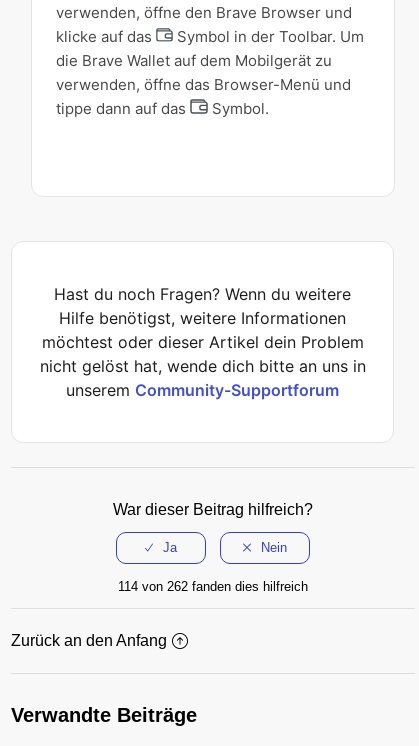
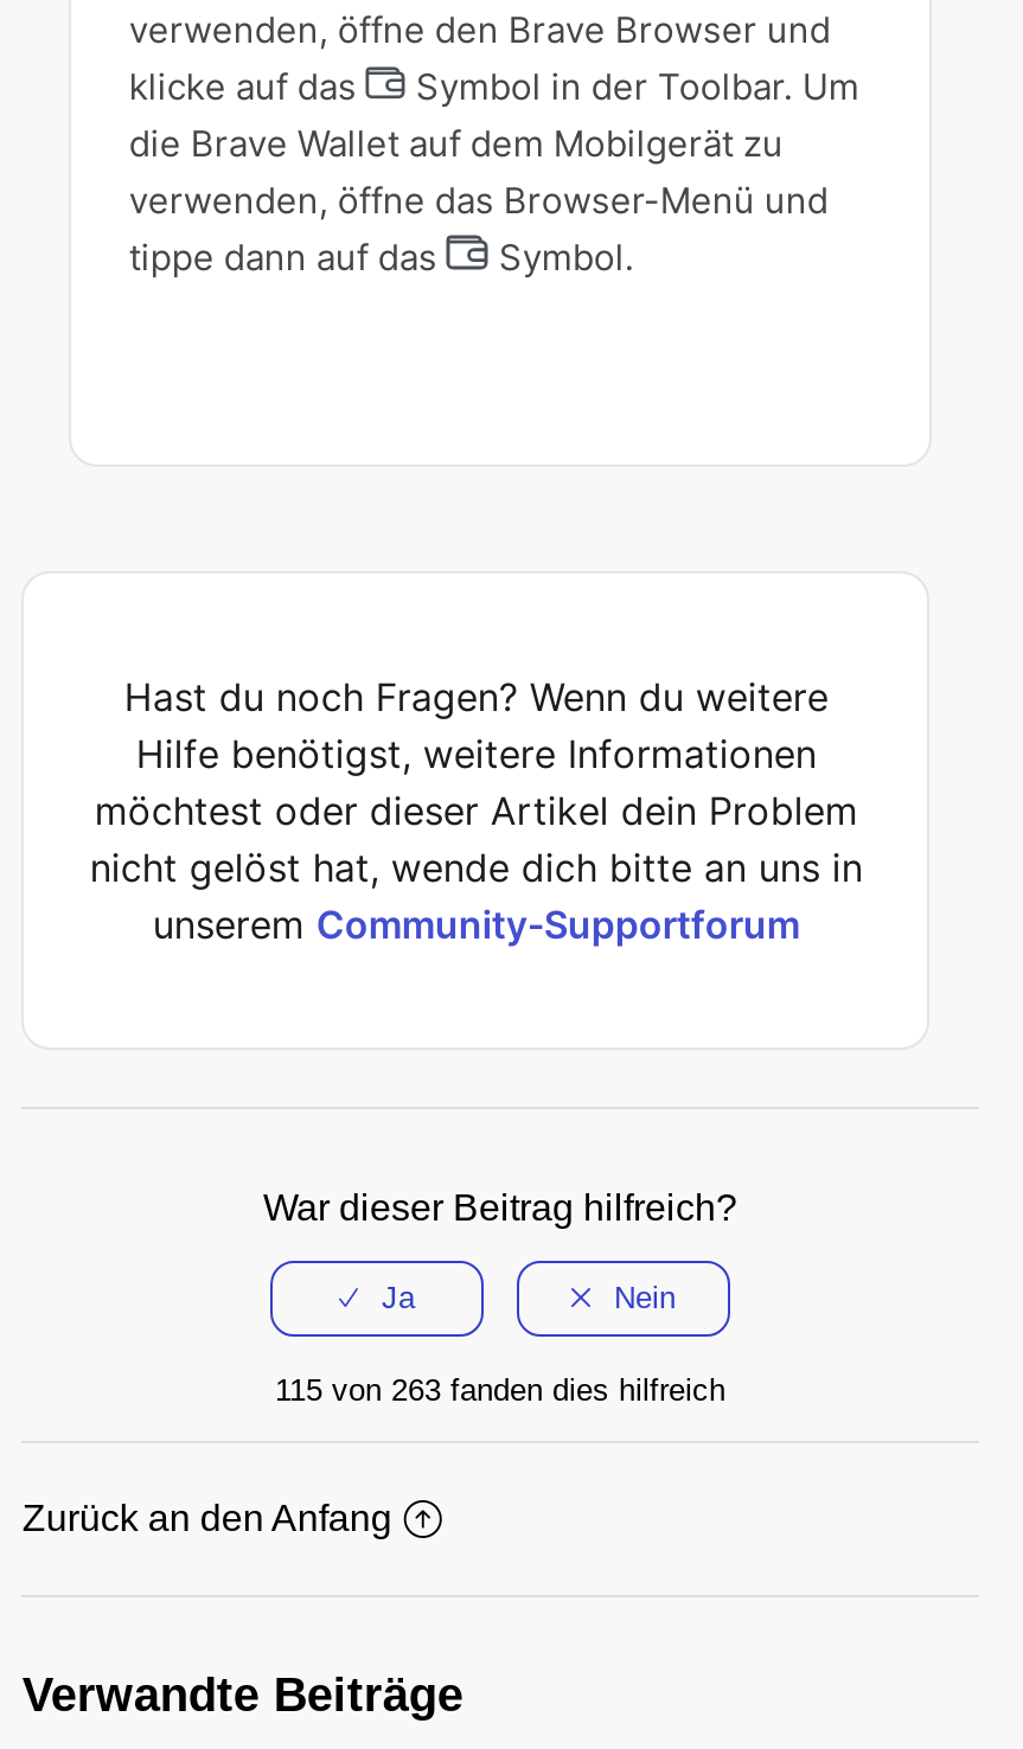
[118,579,308,594] 114 von 262 fanden dies hilfreich -> [275,1372,725,1407] 115 von 263 fanden dies hilfreich

